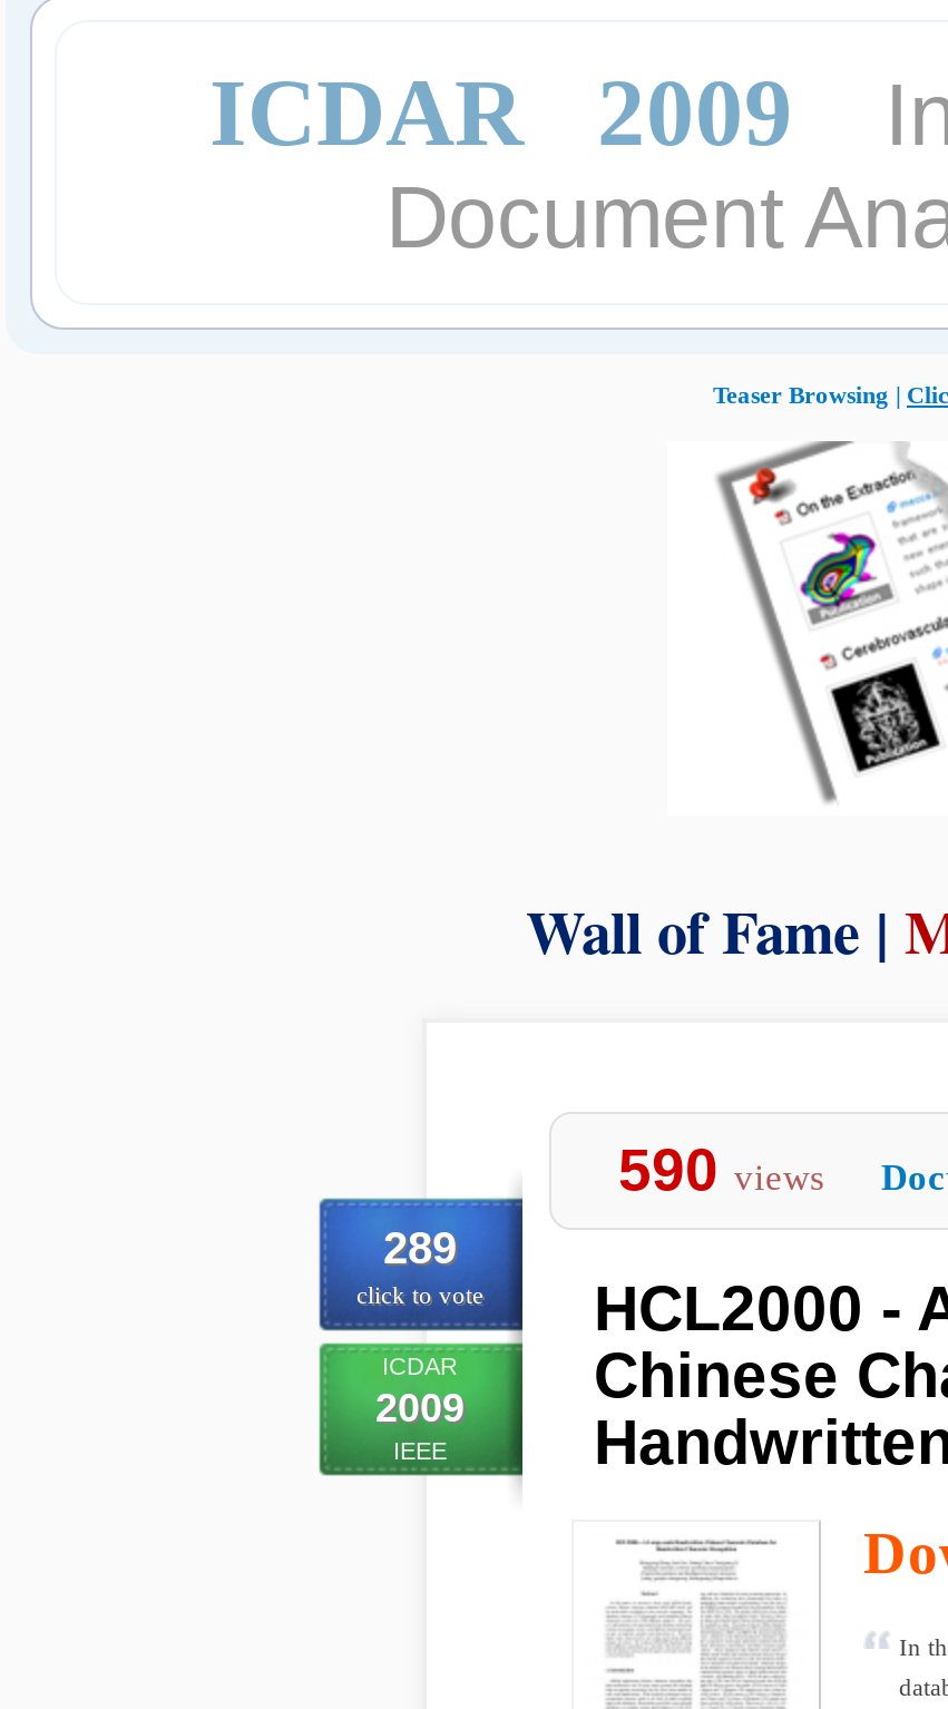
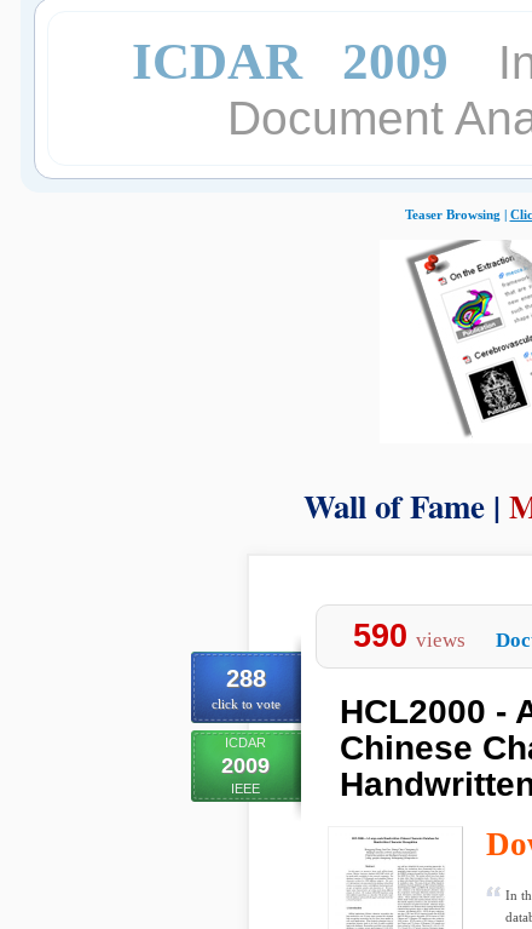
[383,1223,457,1272] 289 -> [225,665,265,692] 288

